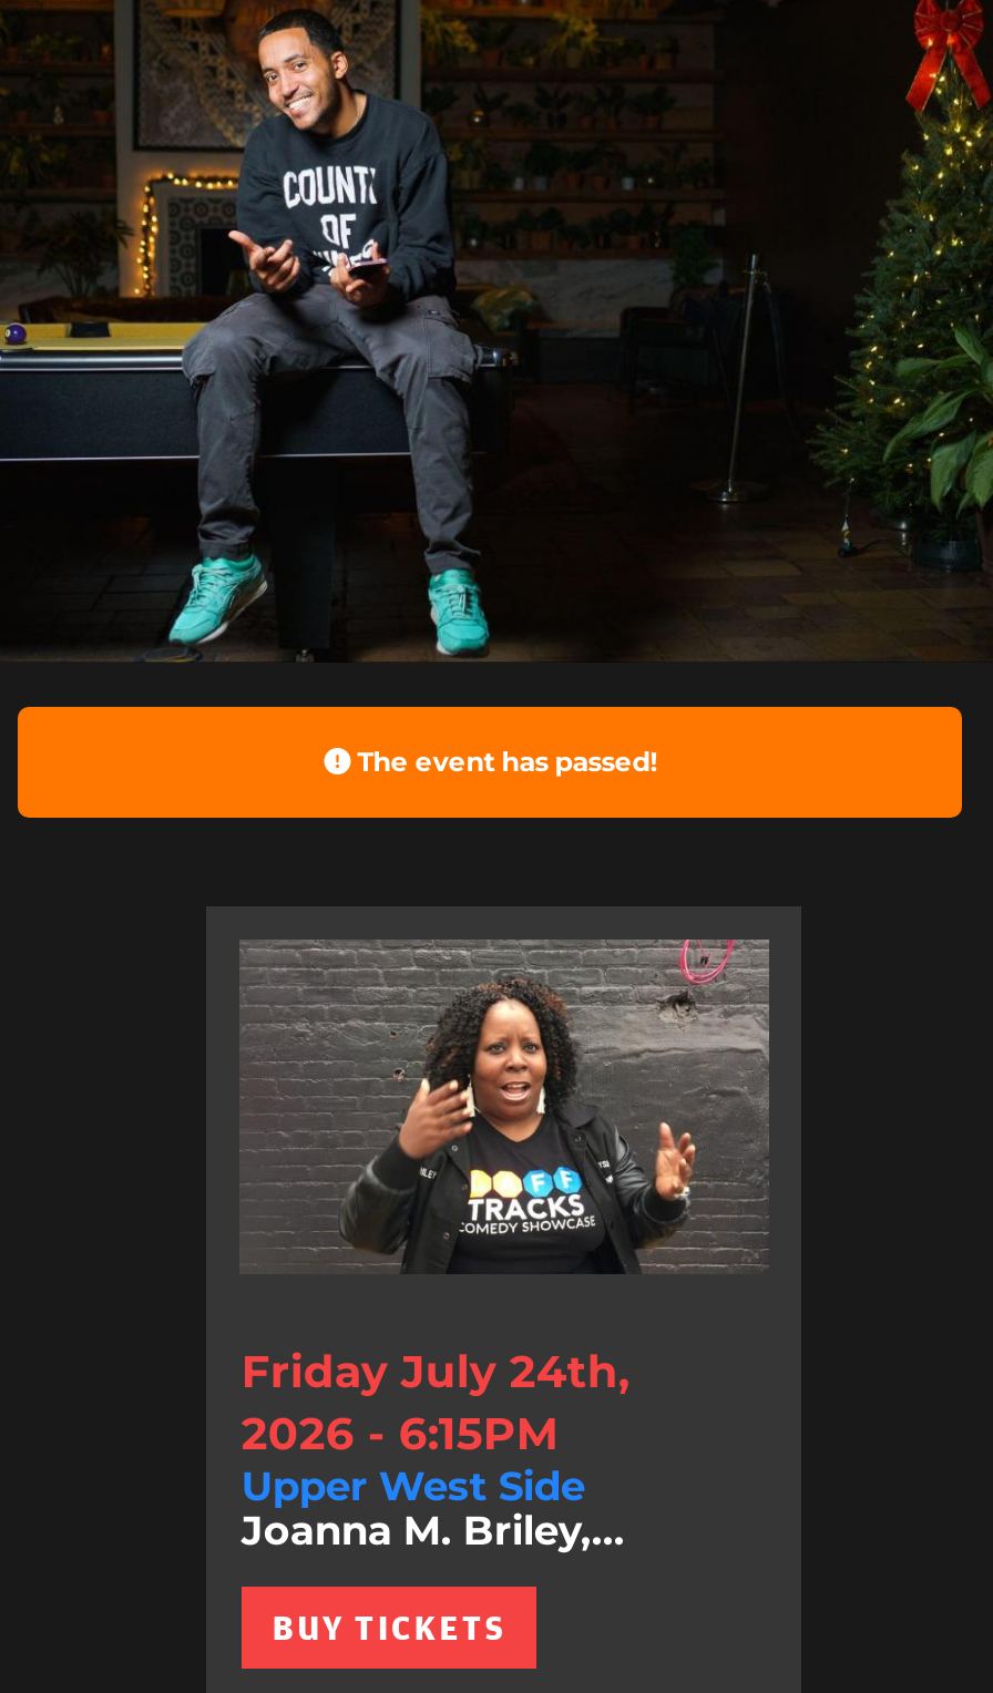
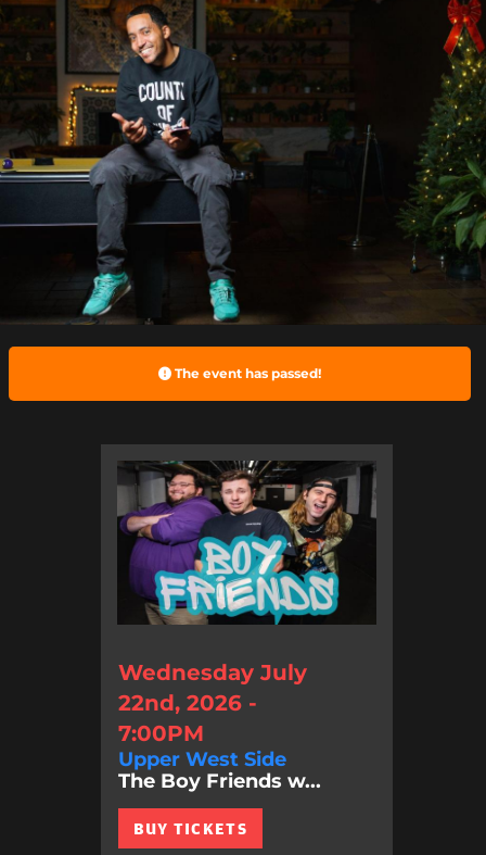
[239,937,769,1461] [image] | Friday July 24th, | 2026 - 6:15PM -> [117,461,376,746] [image] | Wednesday July | 22nd, 2026 - | 7:00PM
[241,1507,625,1556] Joanna M. Briley,... -> [118,769,321,793] The Boy Friends w...

